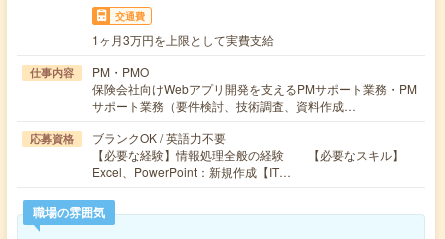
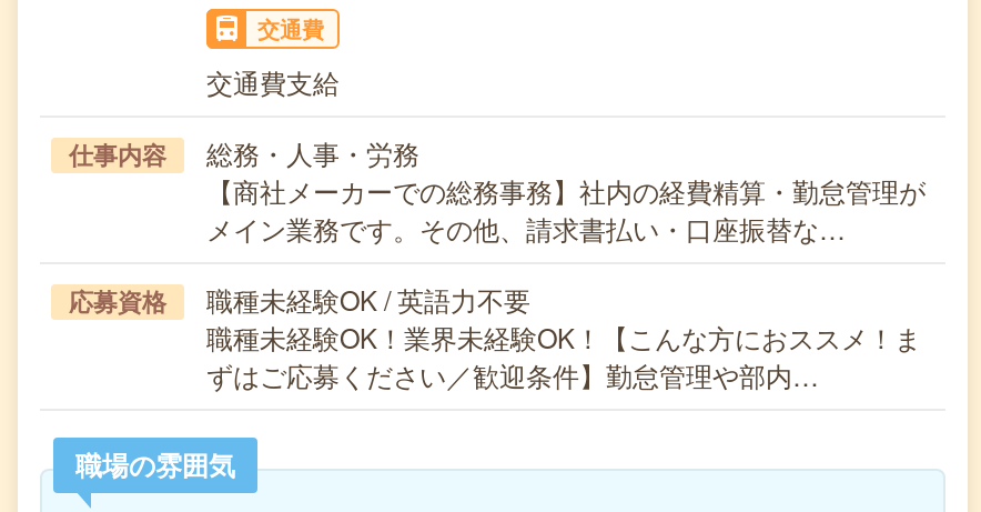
[92,31,274,48] 1ヶ月3万円を上限として実費支給 -> [206,62,340,100] 交通費支給
[92,63,417,114] PM・PMO | 保険会社向けWebアプリ開発を支えるPMサポート業務・PM | サポート業務（要件検討、技術調査、資料作成… -> [206,133,926,247] 総務・人事・労務 | 【商社メーカーでの総務事務】社内の経費精算・勤怠管理が | メイン業務です。その他、請求書払い・口座振替な…
[92,129,404,180] ブランクOK / 英語力不要 | 【必要な経験】情報処理全般の経験 【必要なスキル】 | Excel、PowerPoint：新規作成【IT… -> [206,280,921,393] 職種未経験OK / 英語力不要 | 職種未経験OK！業界未経験OK！【こんな方におススメ！ま | ずはご応募ください／歓迎条件】勤怠管理や部内…

